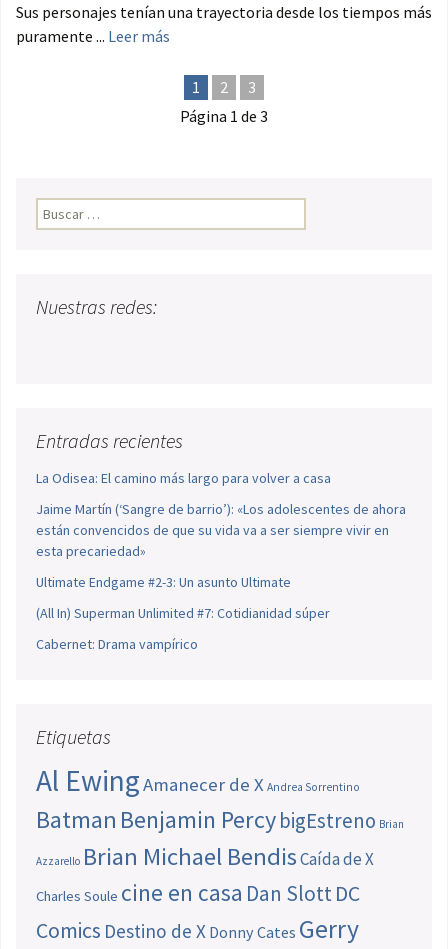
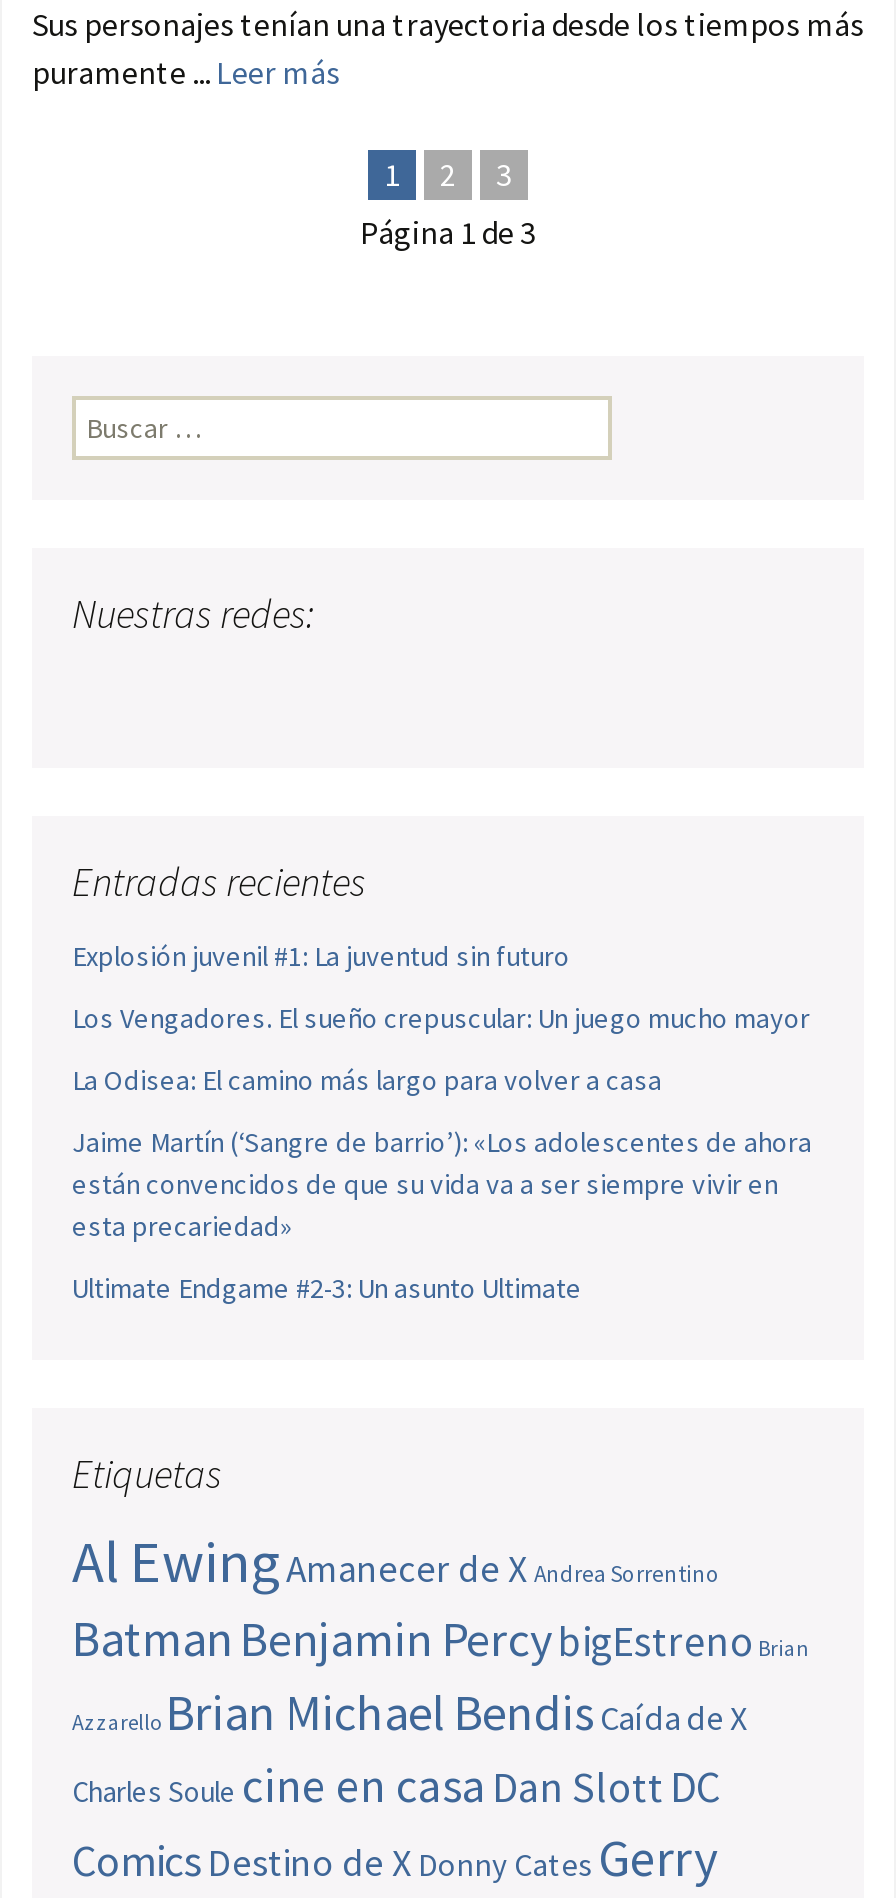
none -> [72,938,810,1036] Explosión juvenil #1: La juventud sin futuro | Los Vengadores. El sueño crepuscular: Un juego mucho mayor
moved [36,469,406,591] -> [72,1062,812,1306]: La Odisea: El camino más largo para volver a casa | Jaime Martín (‘Sangre de barrio’): «Los adolescentes de ahora | están convencidos de que su vida va a ser siempre vivir en | esta precariedad» | Ultimate Endgame #2-3: Un asunto Ultimate
[36,604,330,653] (All In) Superman Unlimited #7: Cotidianidad súper | Cabernet: Drama vampírico -> none

